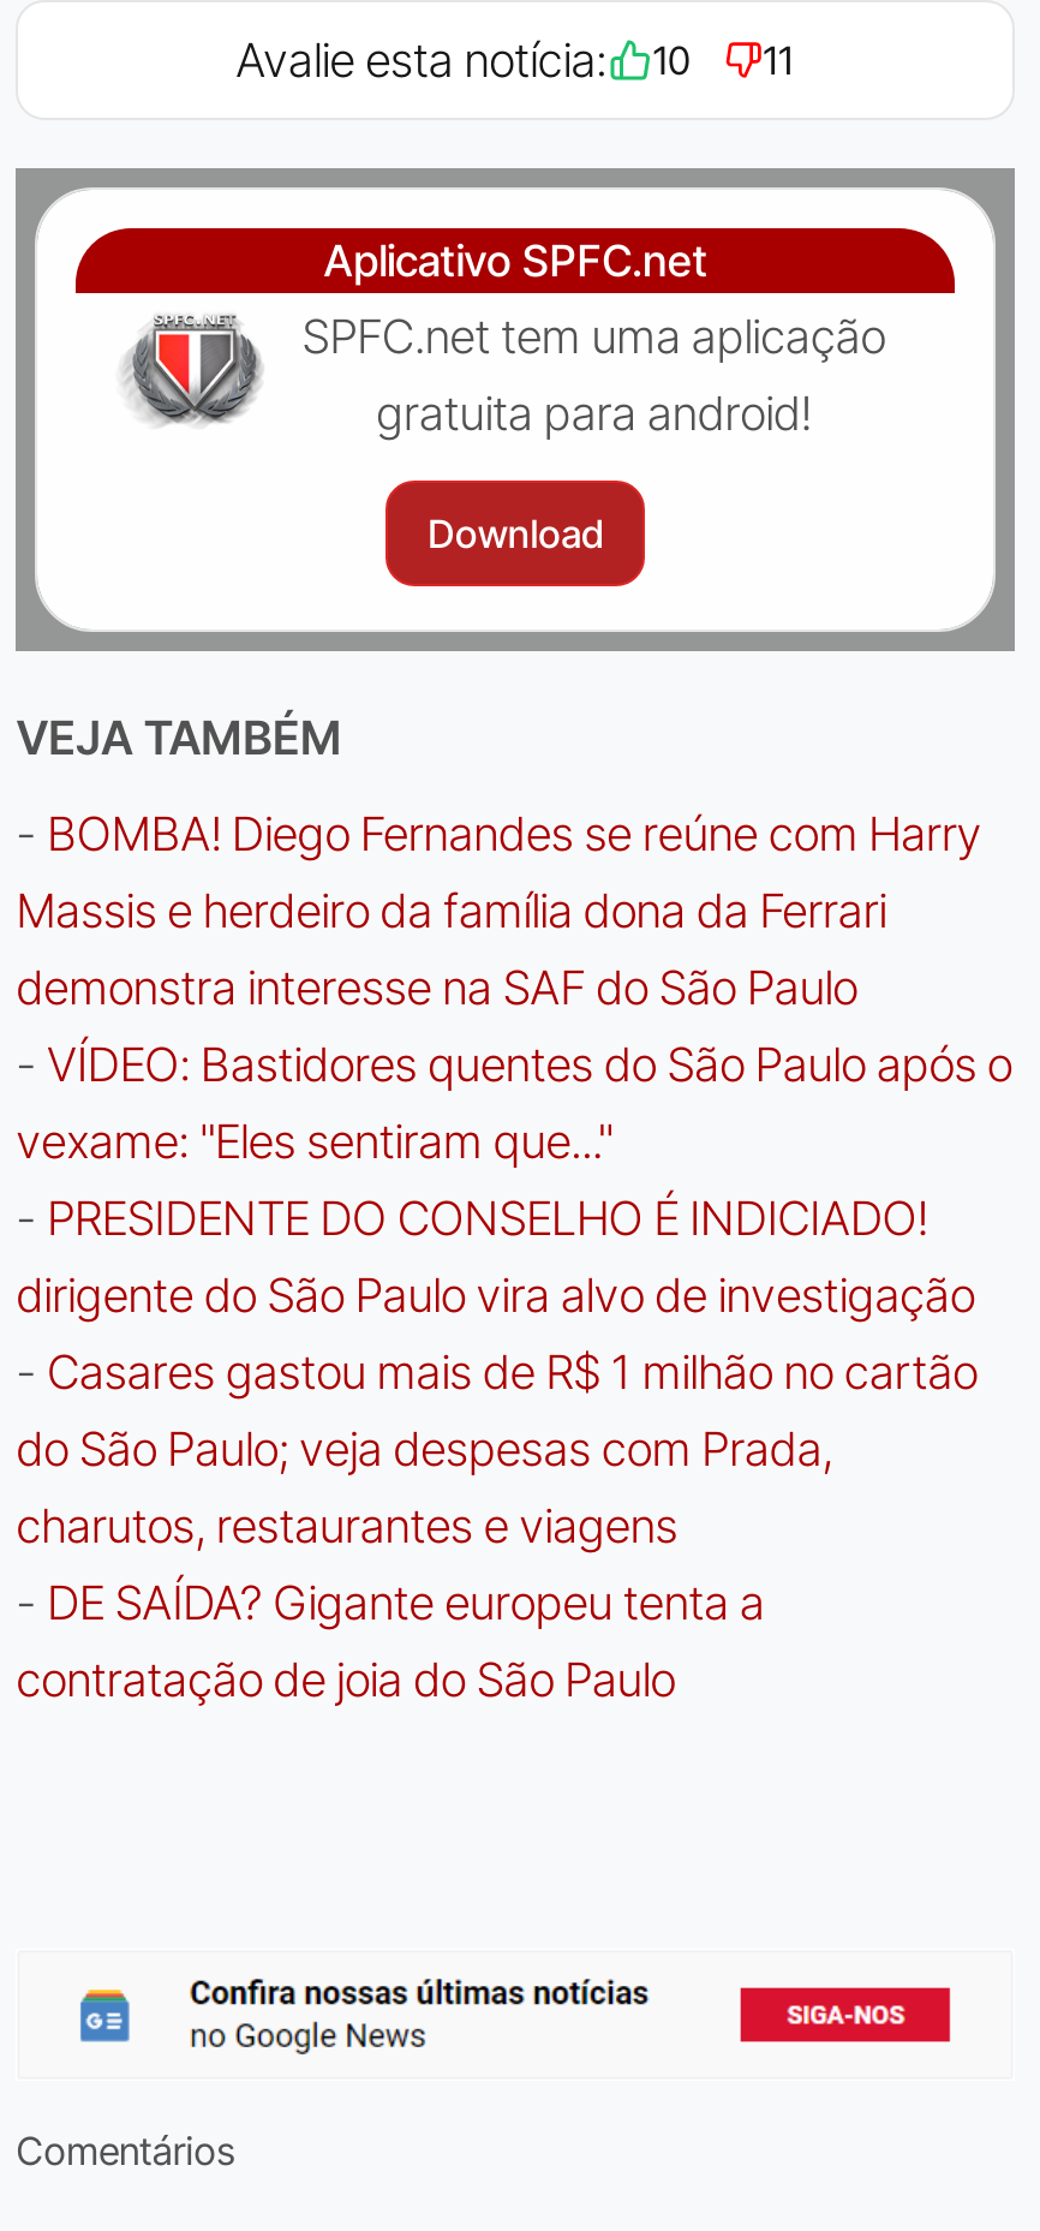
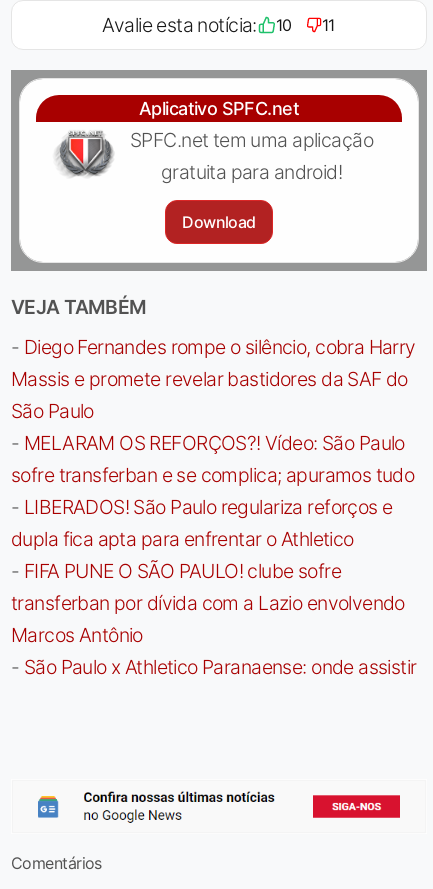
[16,804,1012,1707] - BOMBA! Diego Fernandes se reúne com Harry | Massis e herdeiro da família dona da Ferrari | demonstra interesse na SAF do São Paulo | - VÍDEO: Bastidores quentes do São Paulo após o | vexame: "Eles sentiram que..." | - PRESIDENTE DO CONSELHO É INDICIADO! | dirigente do São Paulo vira alvo de investigação | - Casares gastou mais de R$ 1 milhão no cartão | do São Paulo; veja despesas com Prada, | charutos, restaurantes e viagens | - DE SAÍDA? Gigante europeu tenta a | contratação de joia do São Paulo -> [11,335,416,679] - Diego Fernandes rompe o silêncio, cobra Harry | Massis e promete revelar bastidores da SAF do | São Paulo | - MELARAM OS REFORÇOS?! Vídeo: São Paulo | sofre transferban e se complica; apuramos tudo | - LIBERADOS! São Paulo regulariza reforços e | dupla fica apta para enfrentar o Athletico | - FIFA PUNE O SÃO PAULO! clube sofre | transferban por dívida com a Lazio envolvendo | Marcos Antônio | - São Paulo x Athletico Paranaense: onde assistir

